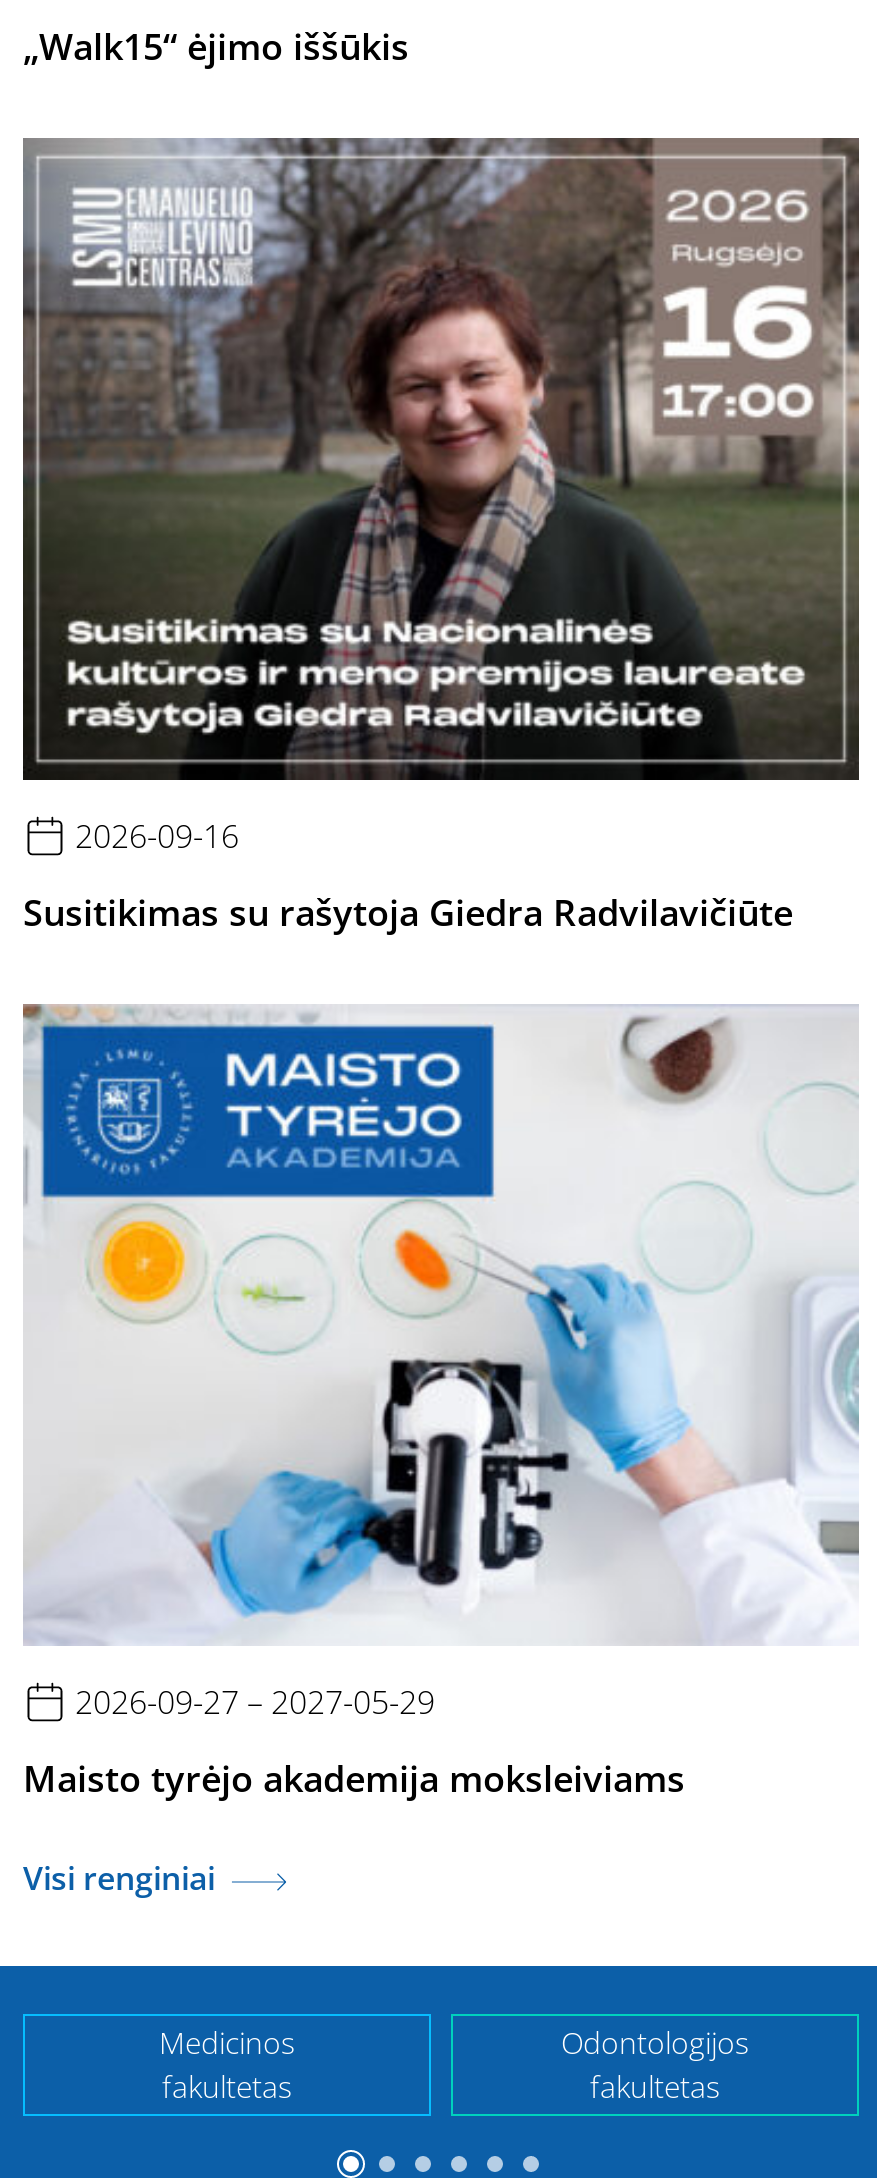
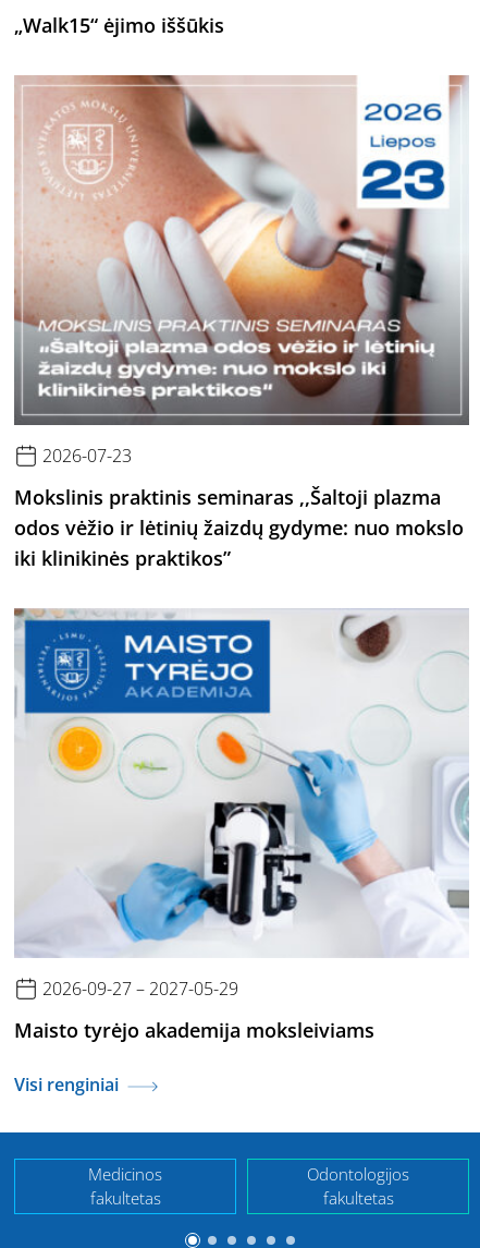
[21,136,861,858] [image] | 2026-09-16 -> [13,74,469,467] [image] | 2026-07-23
[23,888,793,936] Susitikimas su rašytoja Giedra Radvilavičiūte -> [14,484,464,571] Mokslinis praktinis seminaras ,,Šaltoji plazma | odos vėžio ir lėtinių žaizdų gydyme: nuo mokslo | iki klinikinės praktikos”

